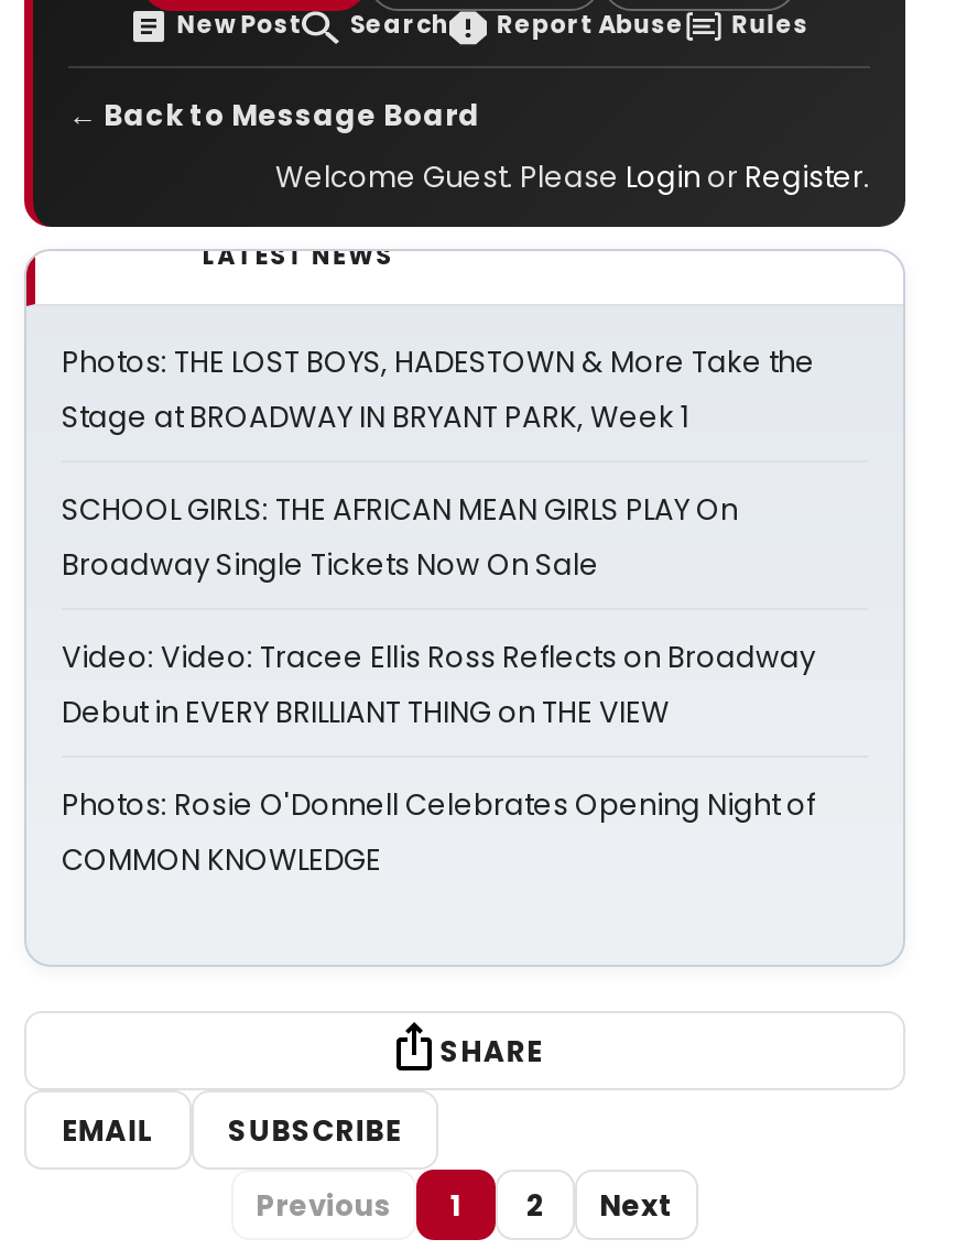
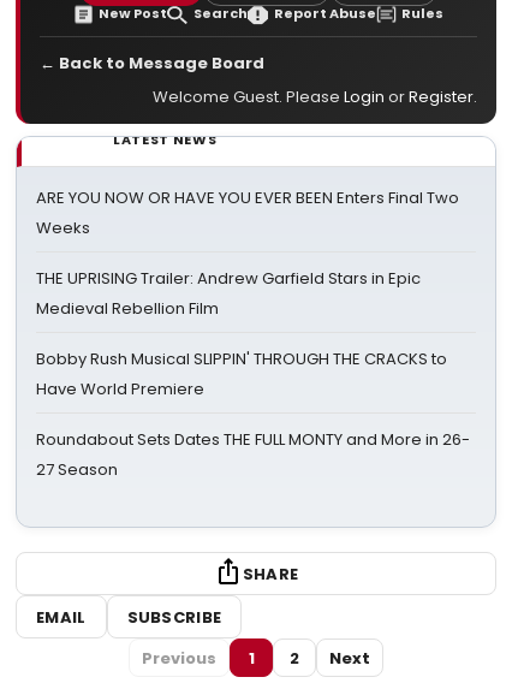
[62,341,815,438] Photos: THE LOST BOYS, HADESTOWN & More Take the | Stage at BROADWAY IN BRYANT PARK, Week 1 -> [36,186,459,239] ARE YOU NOW OR HAVE YOU EVER BEEN Enters Final Two | Weeks
[62,489,738,586] SCHOOL GIRLS: THE AFRICAN MEAN GIRLS PLAY On | Broadway Single Tickets Now On Sale -> [36,267,421,320] THE UPRISING Trailer: Andrew Garfield Stars in Epic | Medieval Rebellion Film
[62,637,815,733] Video: Video: Tracee Ellis Ross Reflects on Broadway | Debut in EVERY BRILLIANT THING on THE VIEW -> [36,348,447,400] Bobby Rush Musical SLIPPIN' THROUGH THE CRACKS to | Have World Premiere
[62,784,815,881] Photos: Rosie O'Donnell Celebrates Opening Night of | COMMON KNOWLEDGE -> [36,428,470,481] Roundabout Sets Dates THE FULL MONTY and More in 26- | 27 Season

